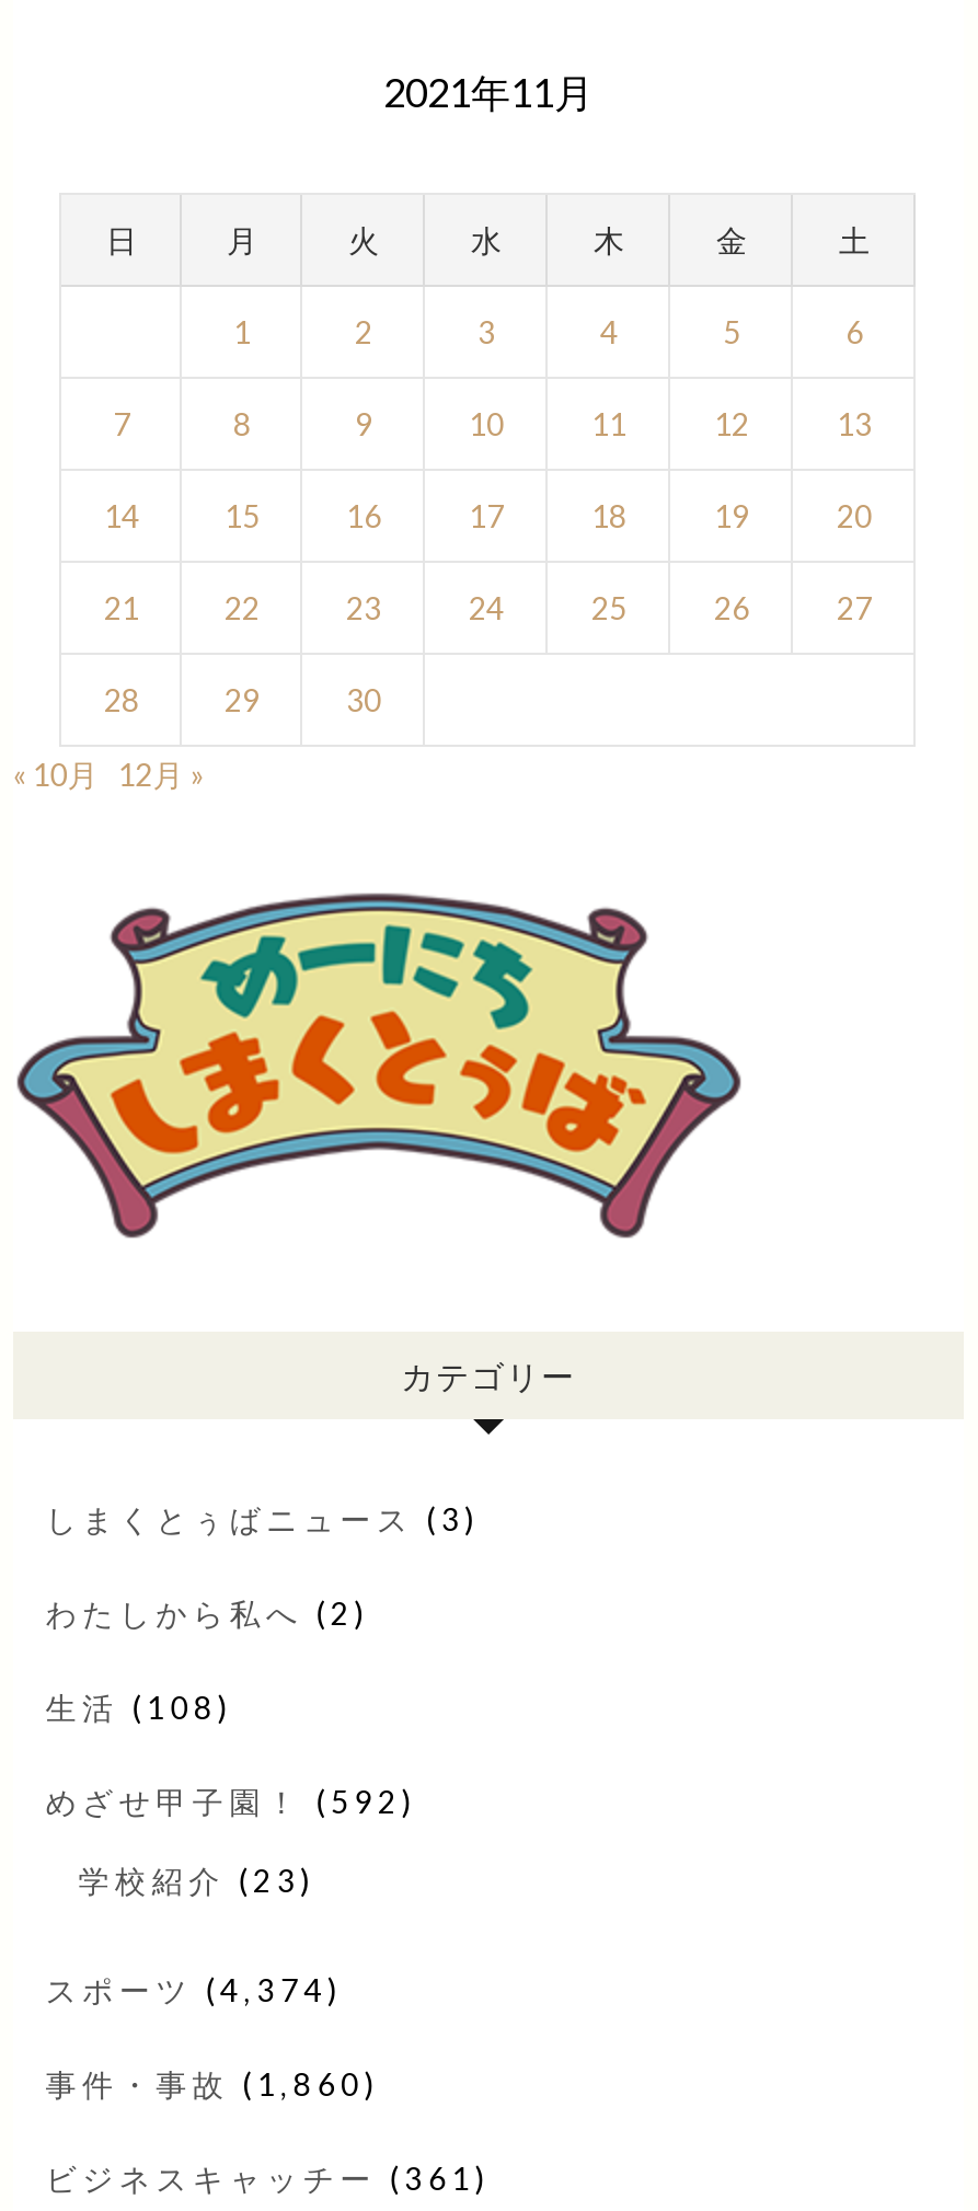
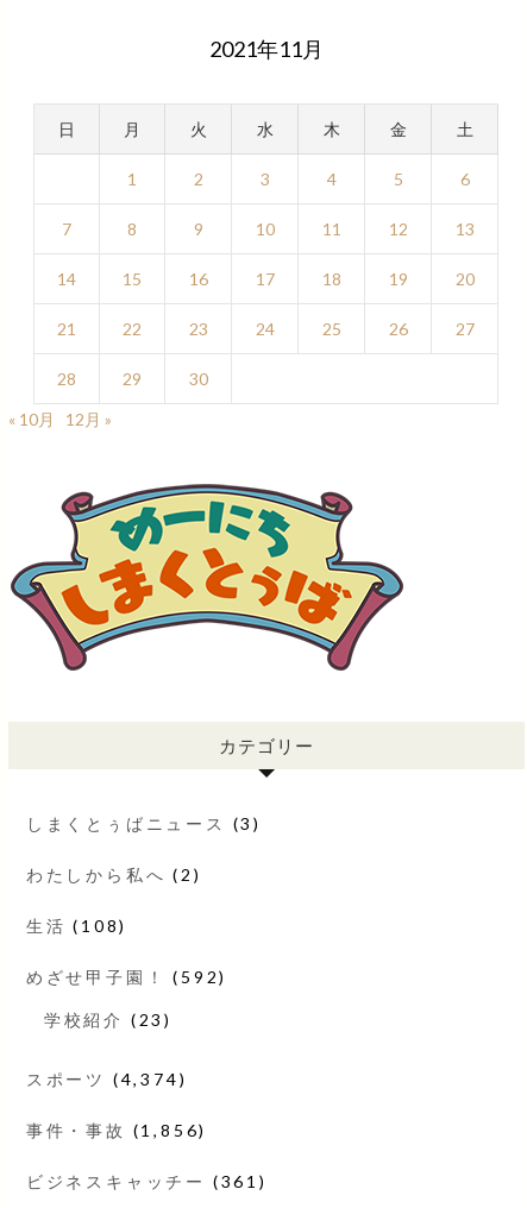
[45,2064,379,2102] 事件・事故(1,860) -> [26,1120,207,1140] 事件・事故(1,856)

